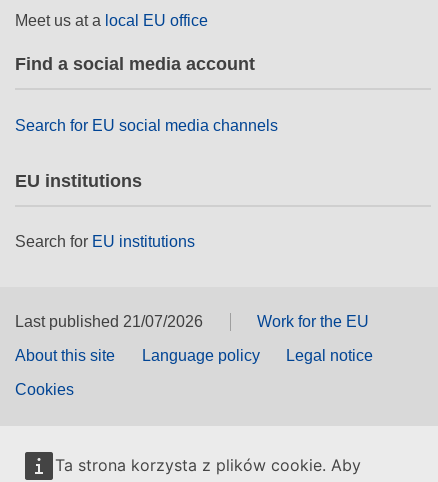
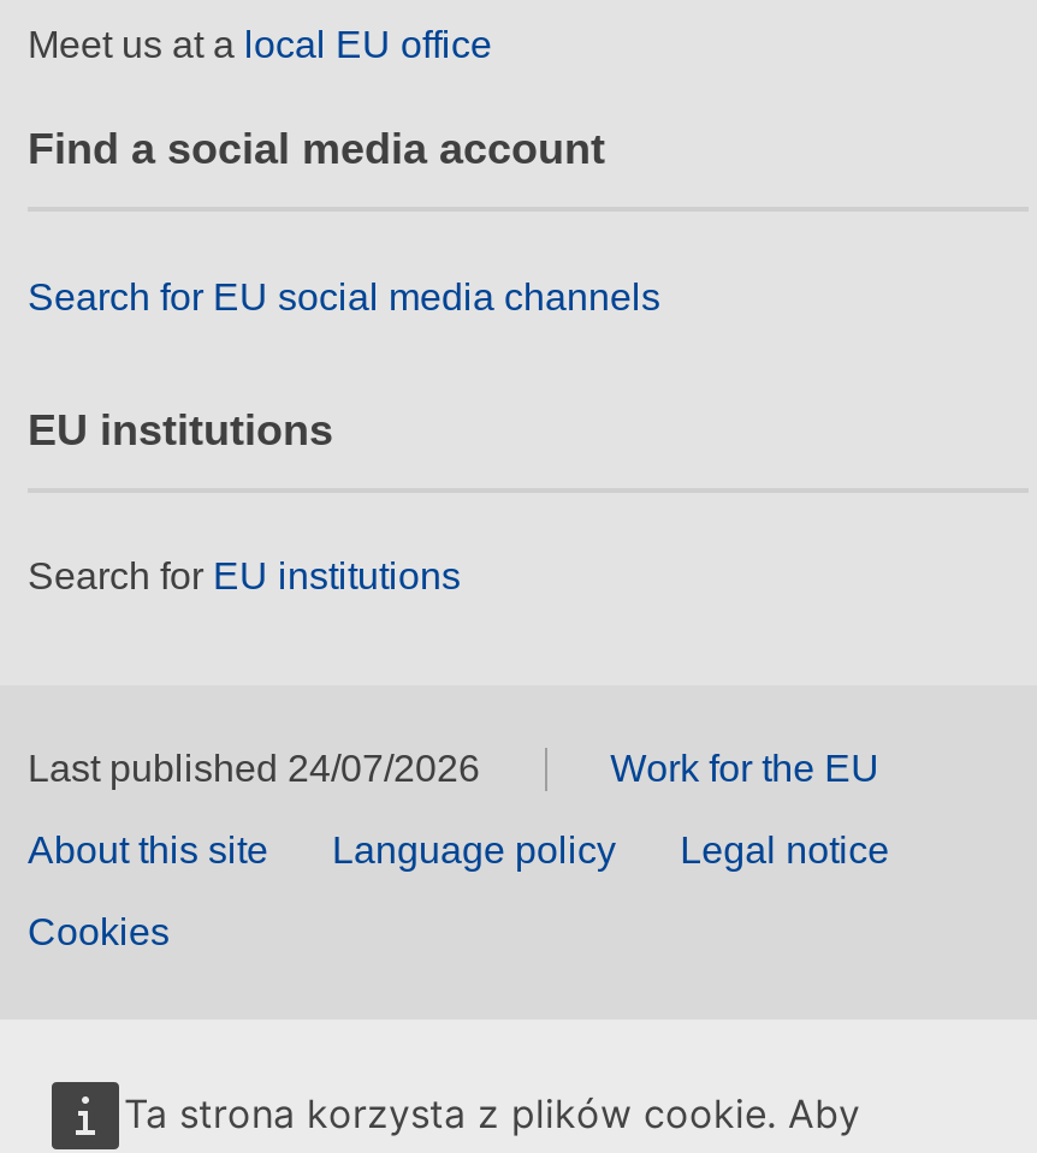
[15,313,203,330] Last published 21/07/2026 -> [28,749,480,790] Last published 24/07/2026

